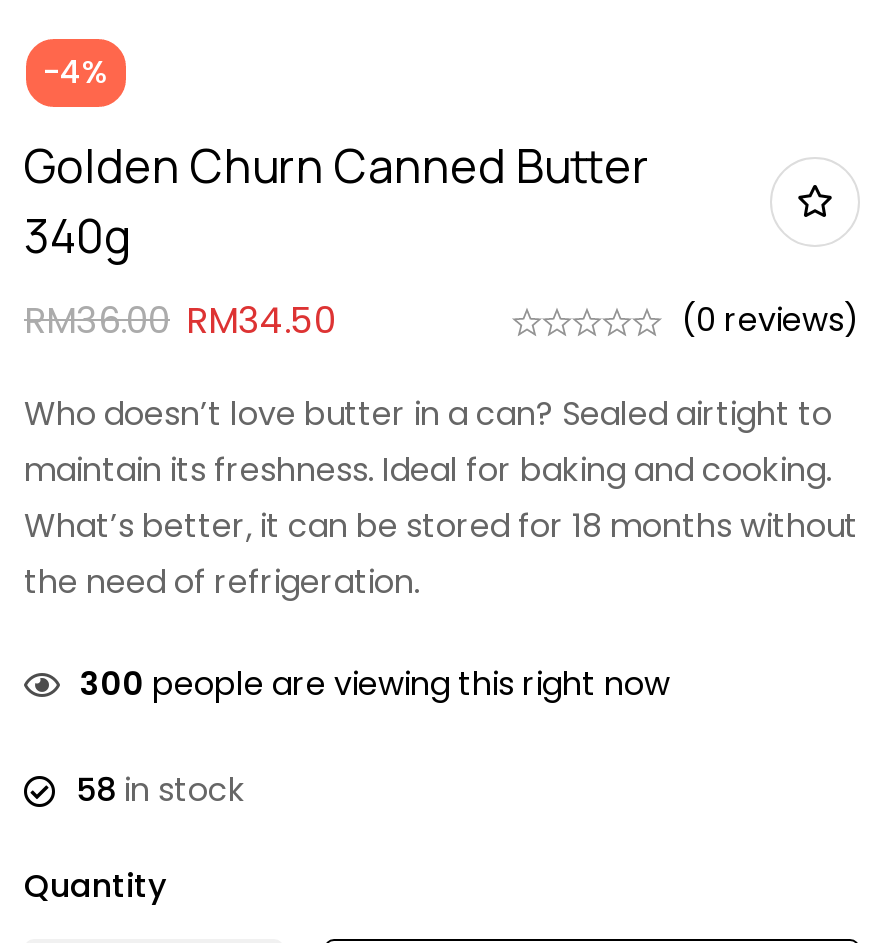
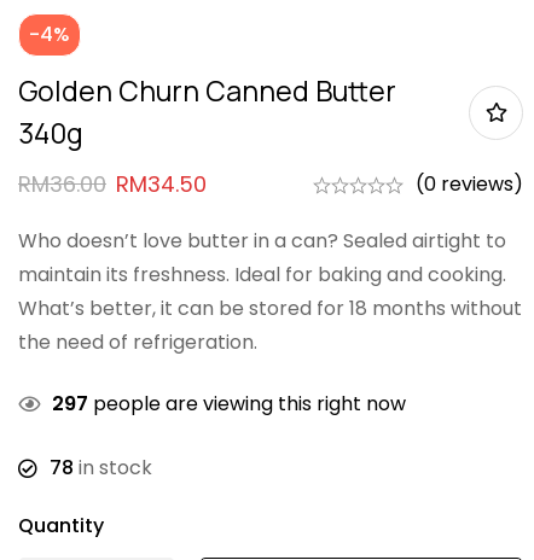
[80,661,670,707] 300 people are viewing this right now -> [52,390,406,418] 297 people are viewing this right now
[76,767,246,813] 58 in stock -> [50,454,152,482] 78 in stock

